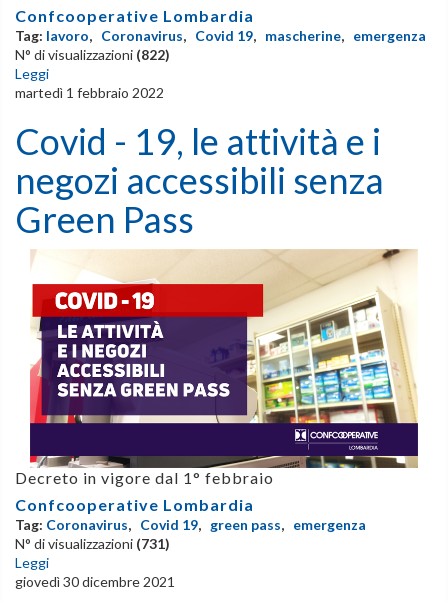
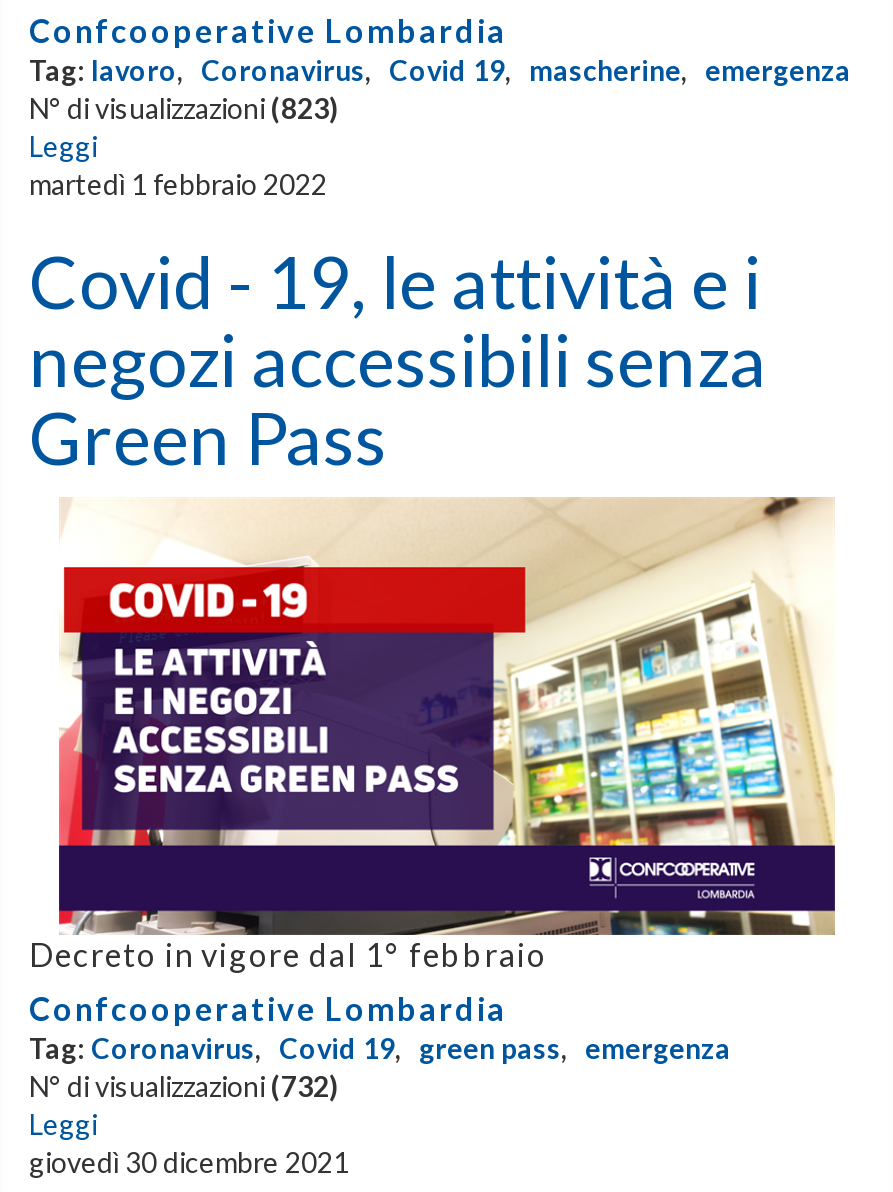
[15,46,170,63] N° di visualizzazioni (822) -> [29,91,339,125] N° di visualizzazioni (823)
[15,534,170,551] N° di visualizzazioni (731) -> [29,1068,339,1102] N° di visualizzazioni (732)

